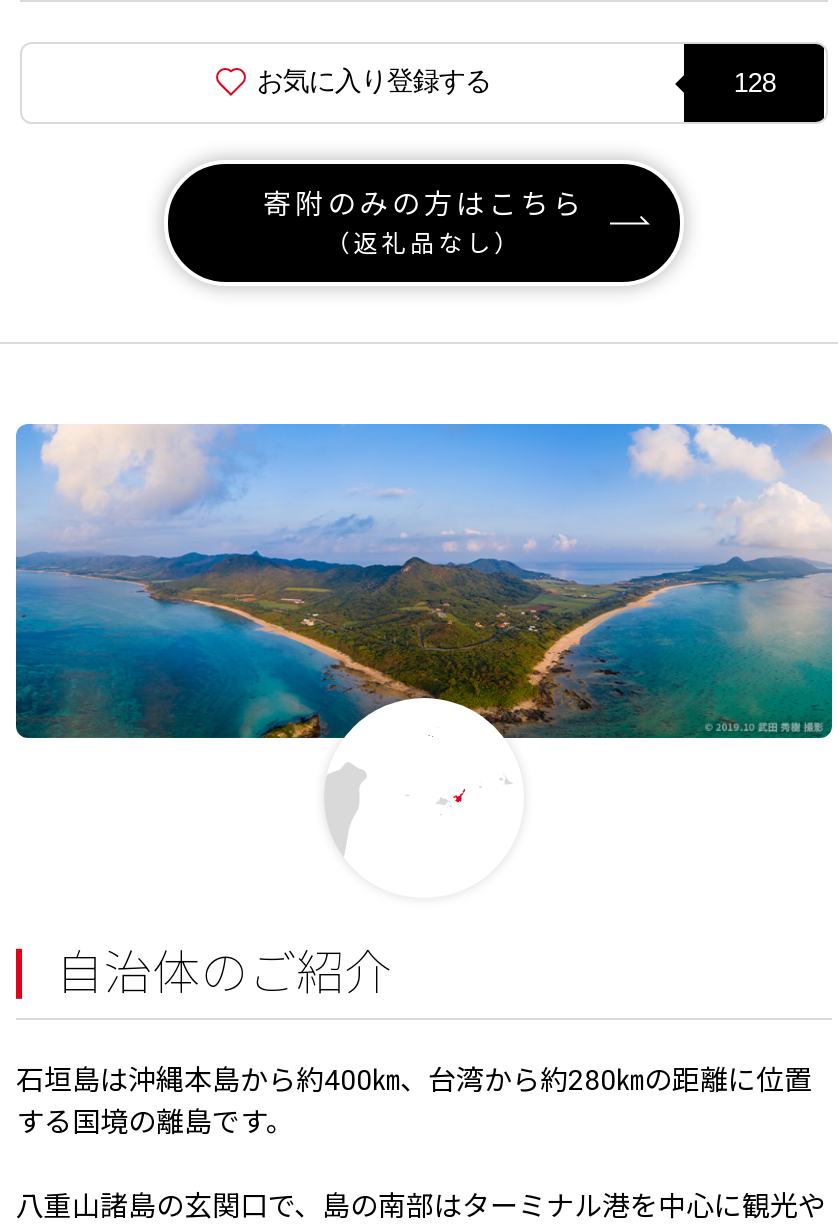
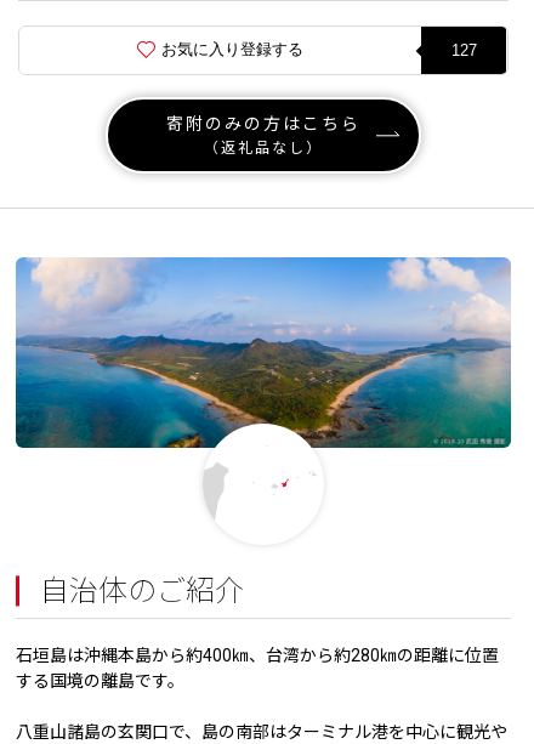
[734,68,776,98] 128 -> [451,41,477,59] 127

